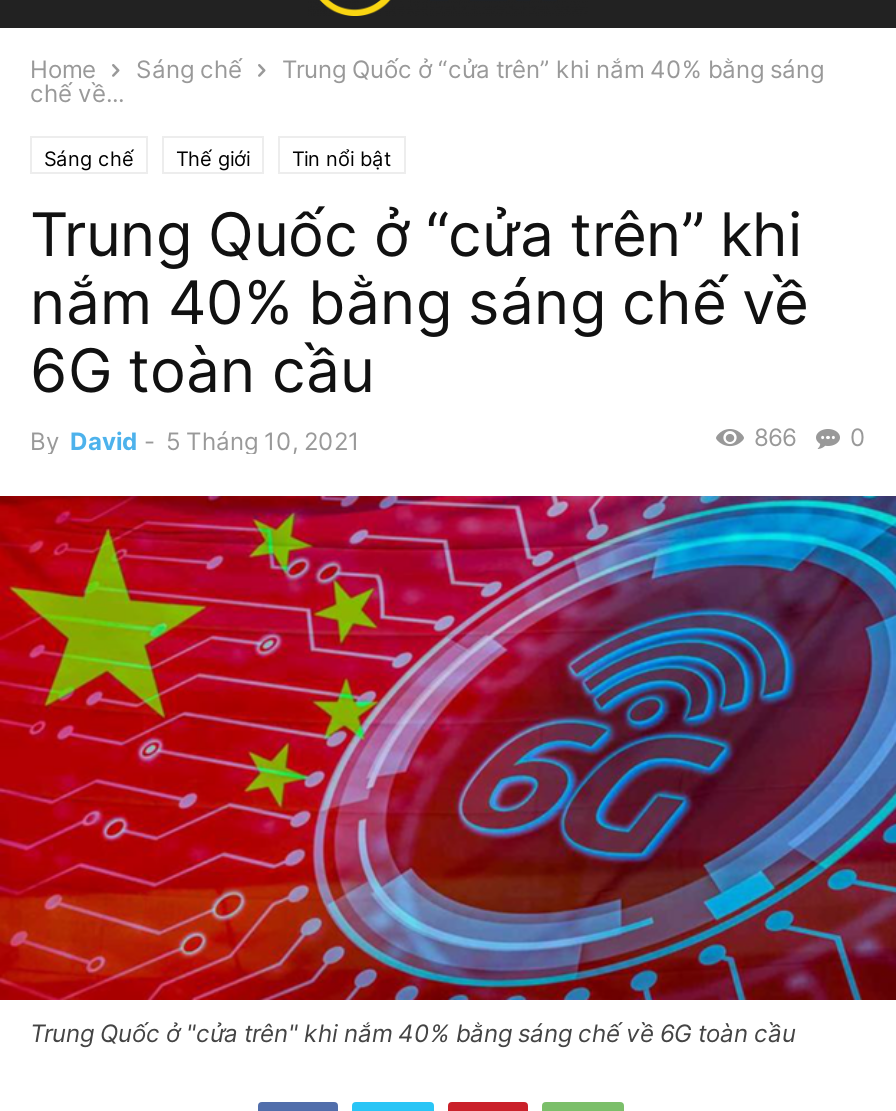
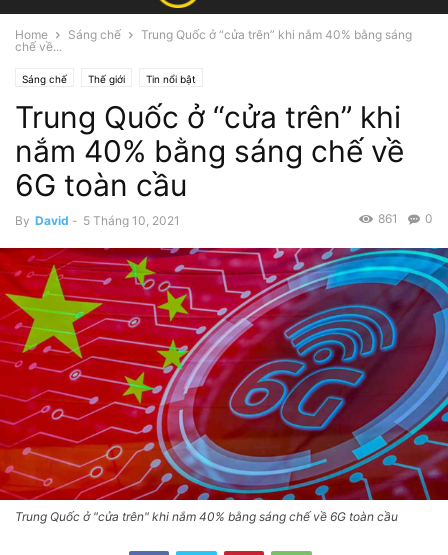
[754,422,866,452] 866 0 -> [378,211,433,226] 861 0

